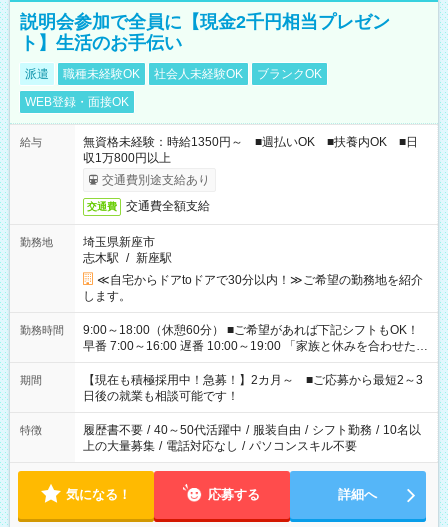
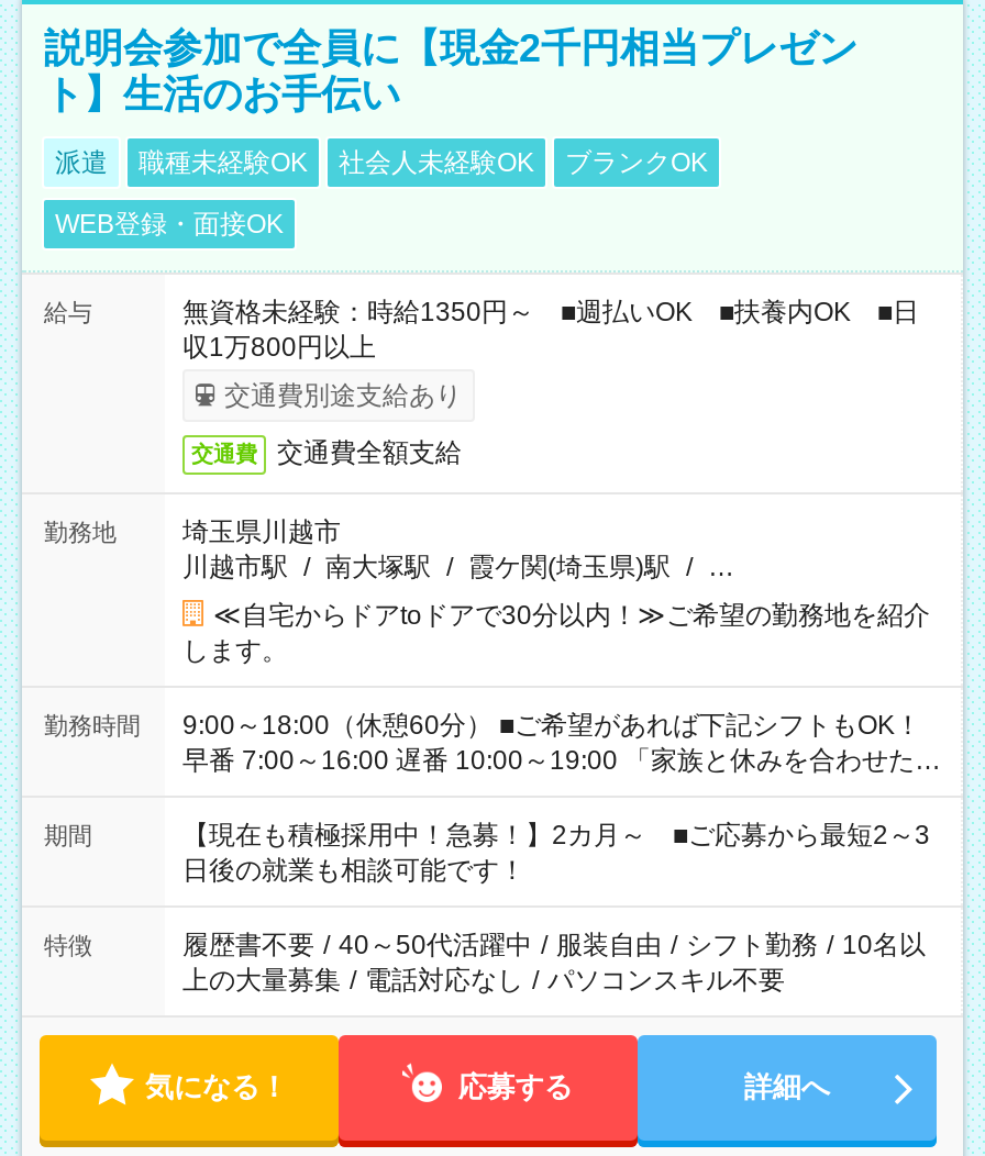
[83,235,172,265] 埼玉県新座市 | 志木駅 / 新座駅 -> [182,516,734,582] 埼玉県川越市 | 川越市駅 / 南大塚駅 / 霞ケ関(埼玉県)駅 / …

